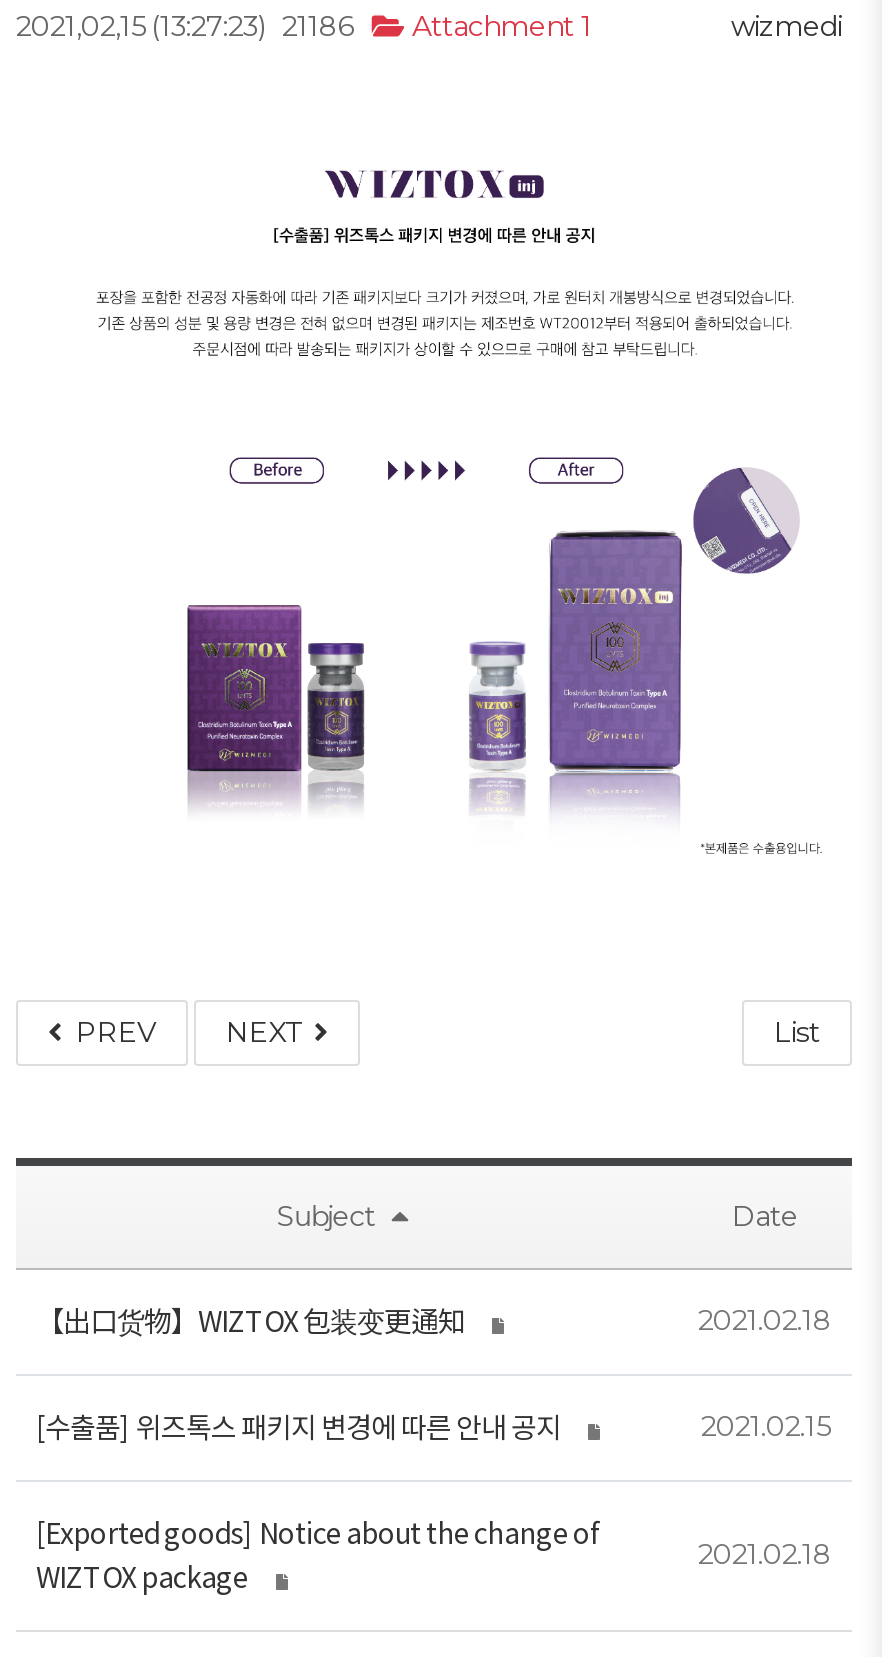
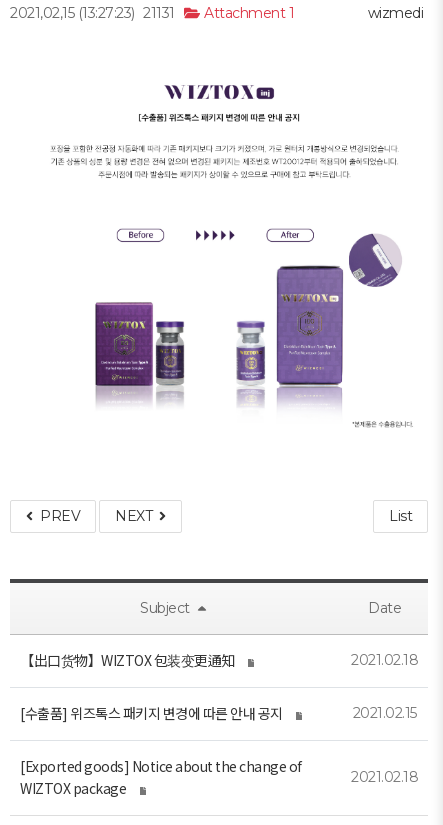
[16,8,592,44] 2021,02,15 (13:27:23) 21186 Attachment 1 -> [10,4,294,22] 2021,02,15 (13:27:23) 21131 Attachment 1

